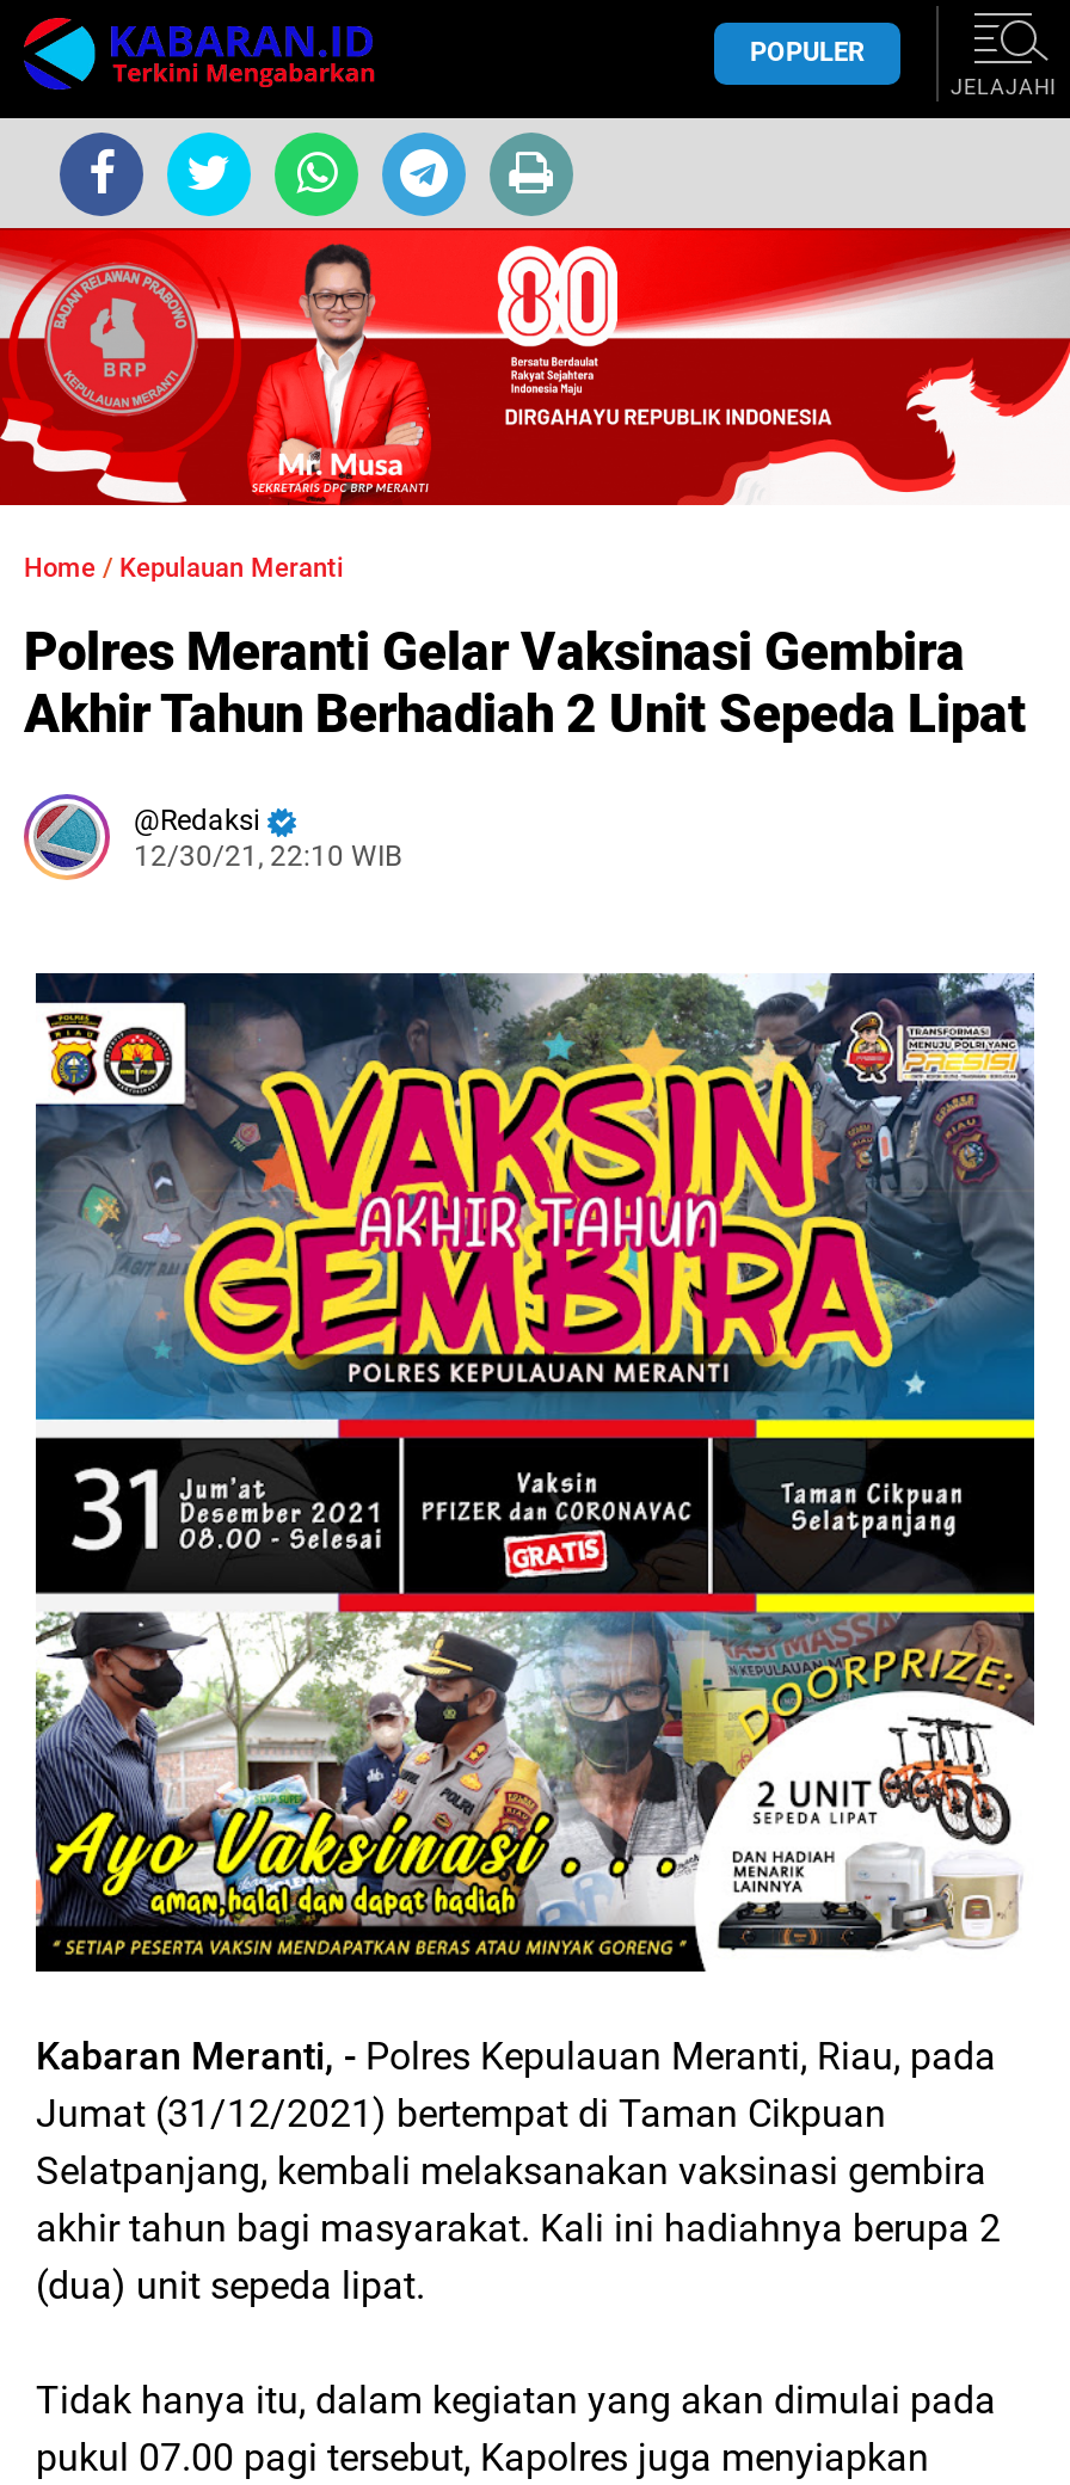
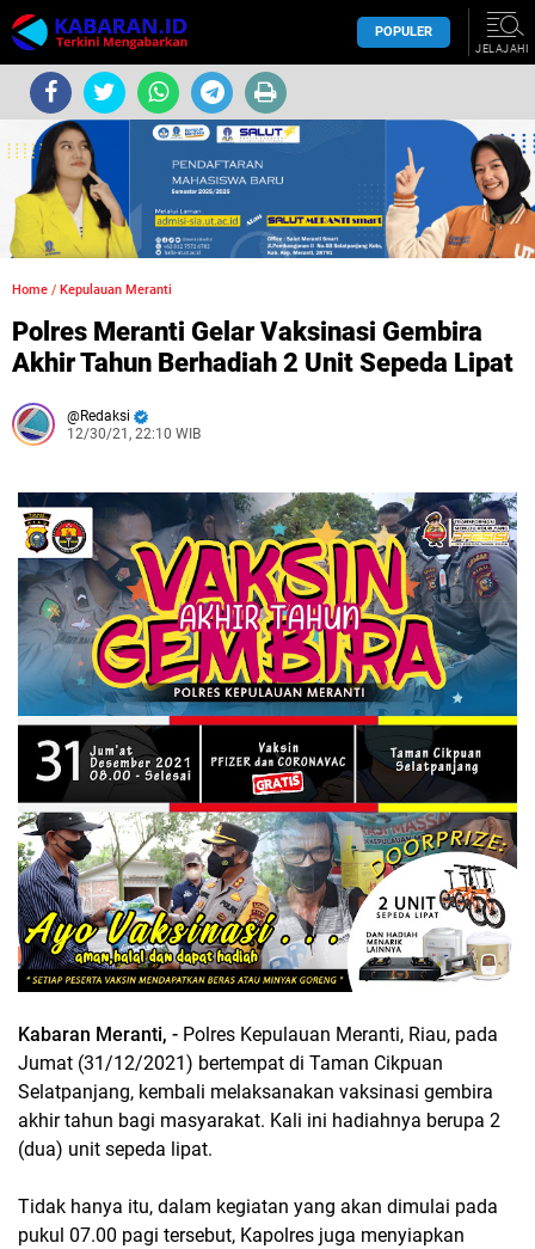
[7,226,1063,508] [image] -> [4,118,531,259] [image]

